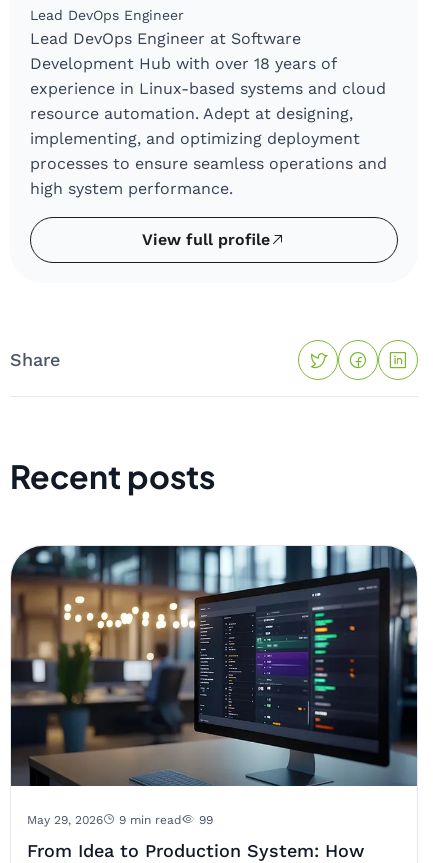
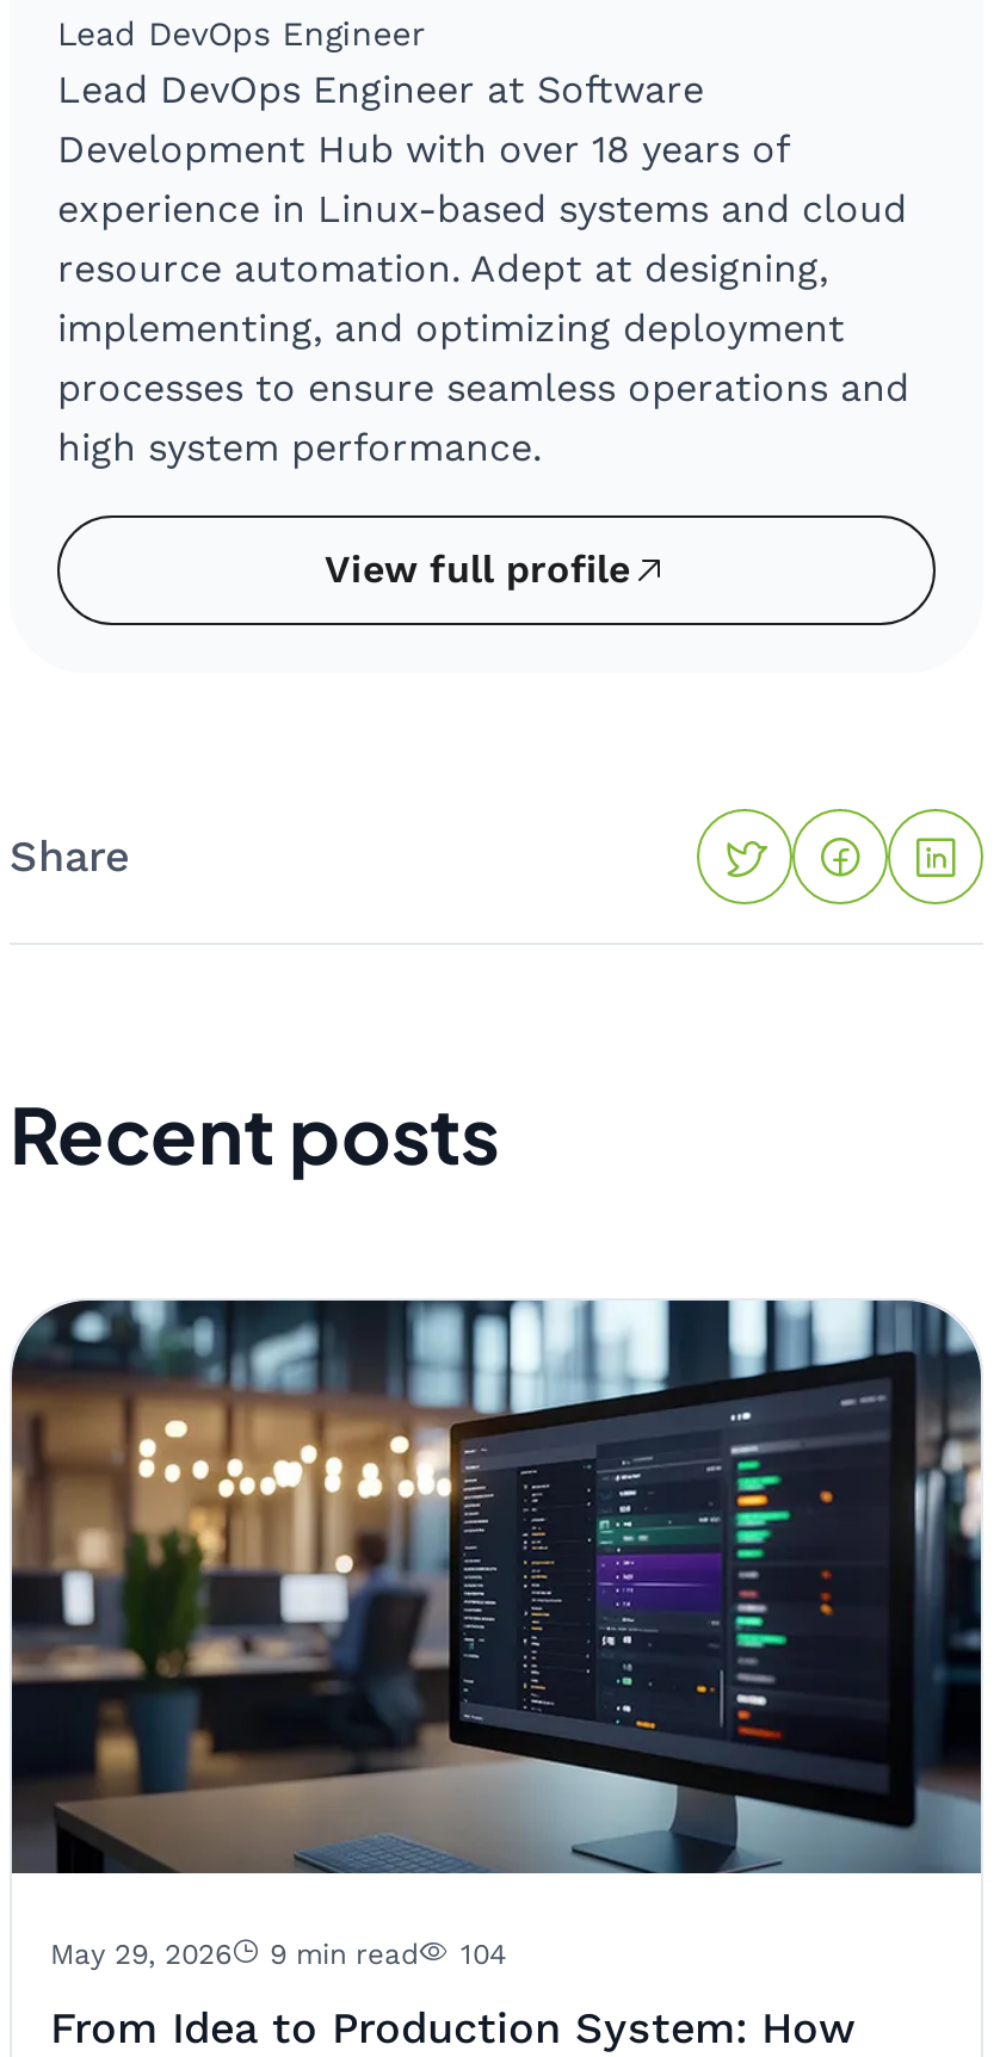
[27,813,213,827] May 29, 2026 9 min read 99 -> [50,1938,506,1971] May 29, 2026 9 min read 104

